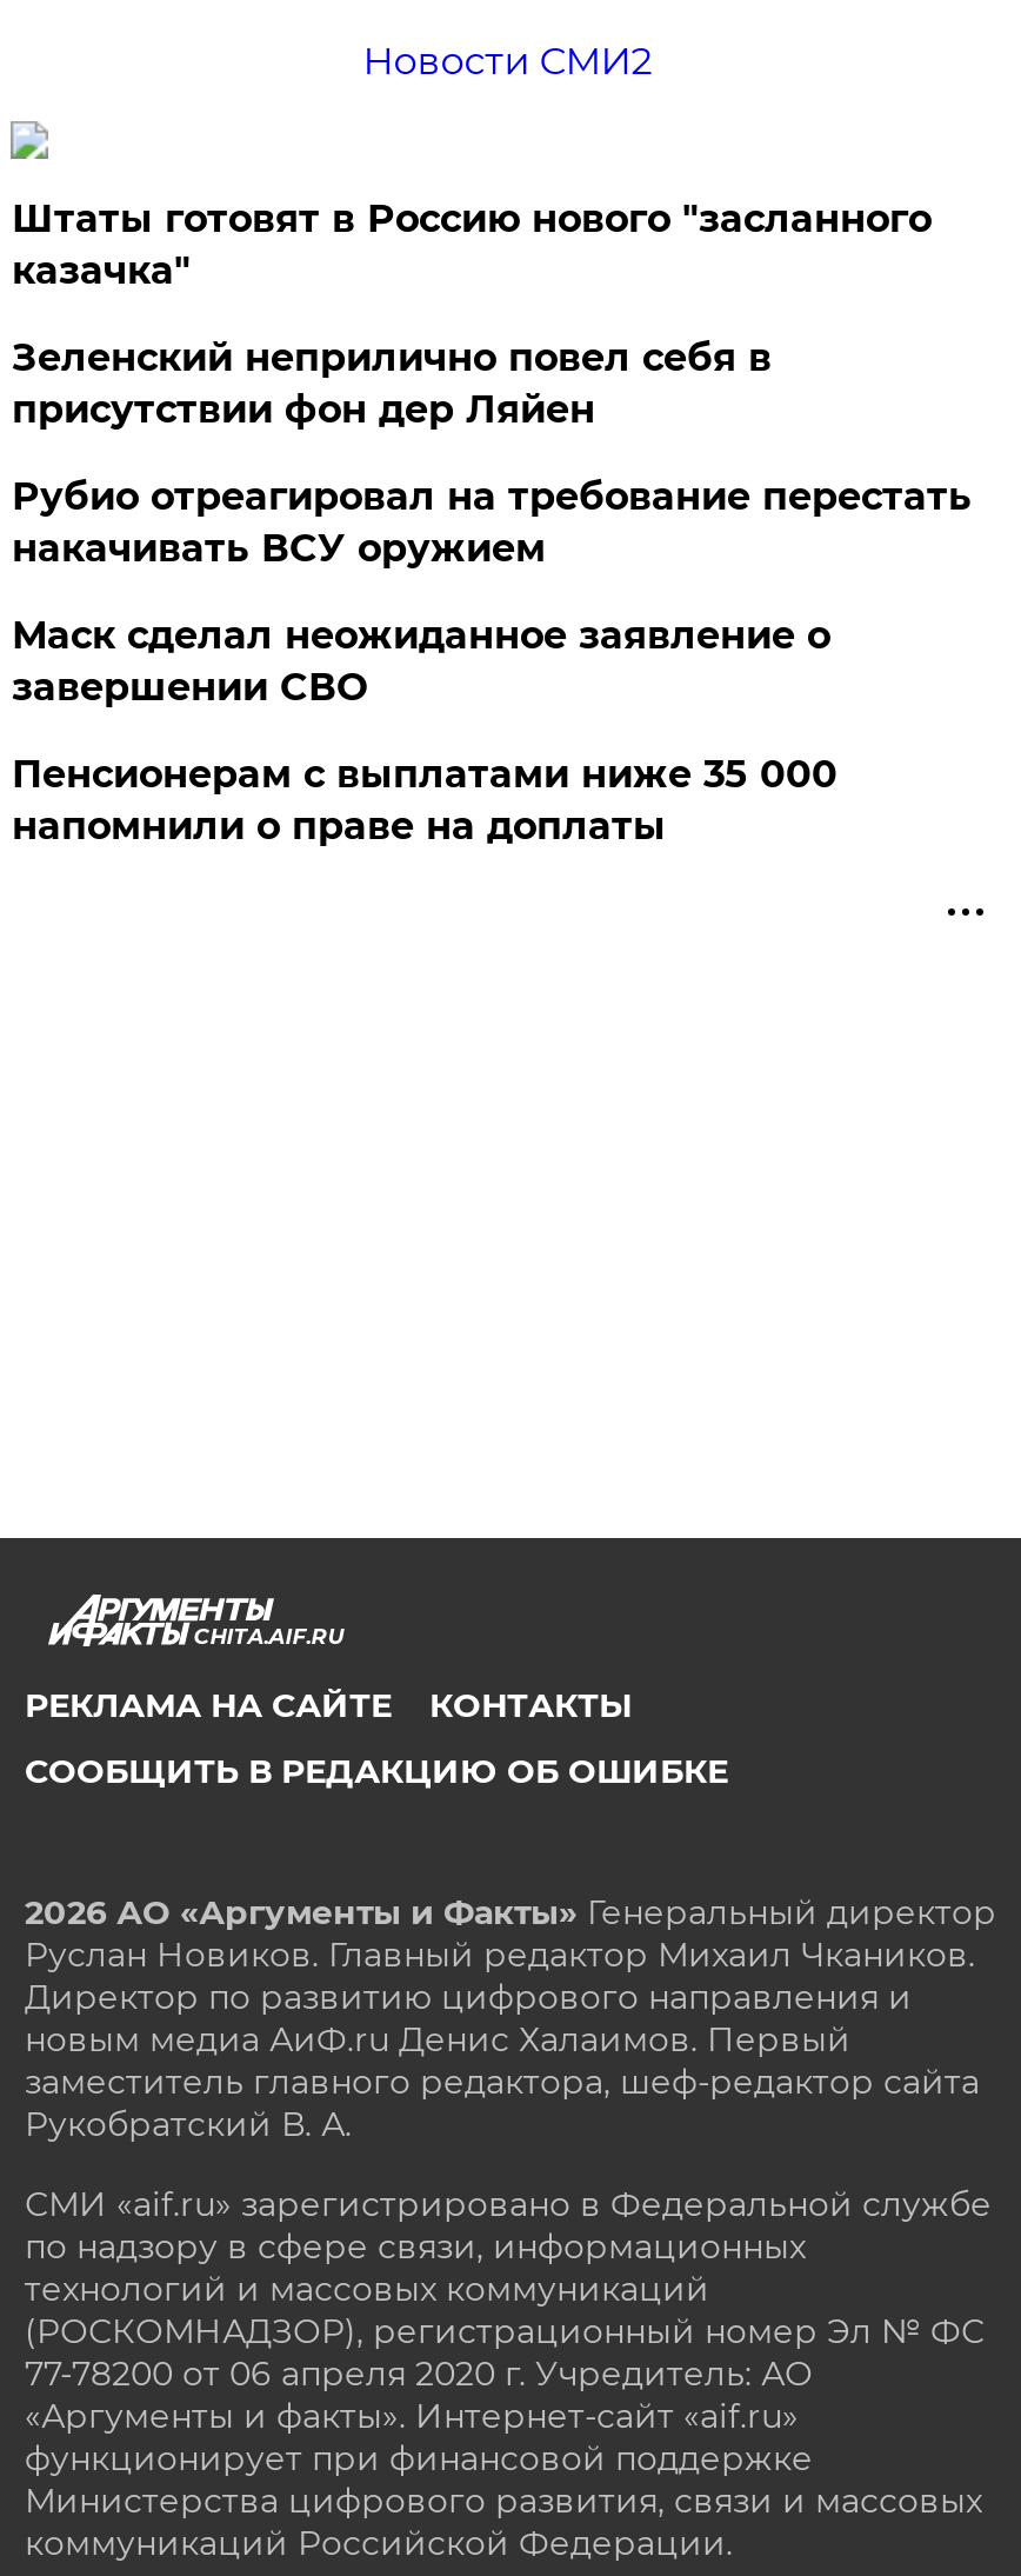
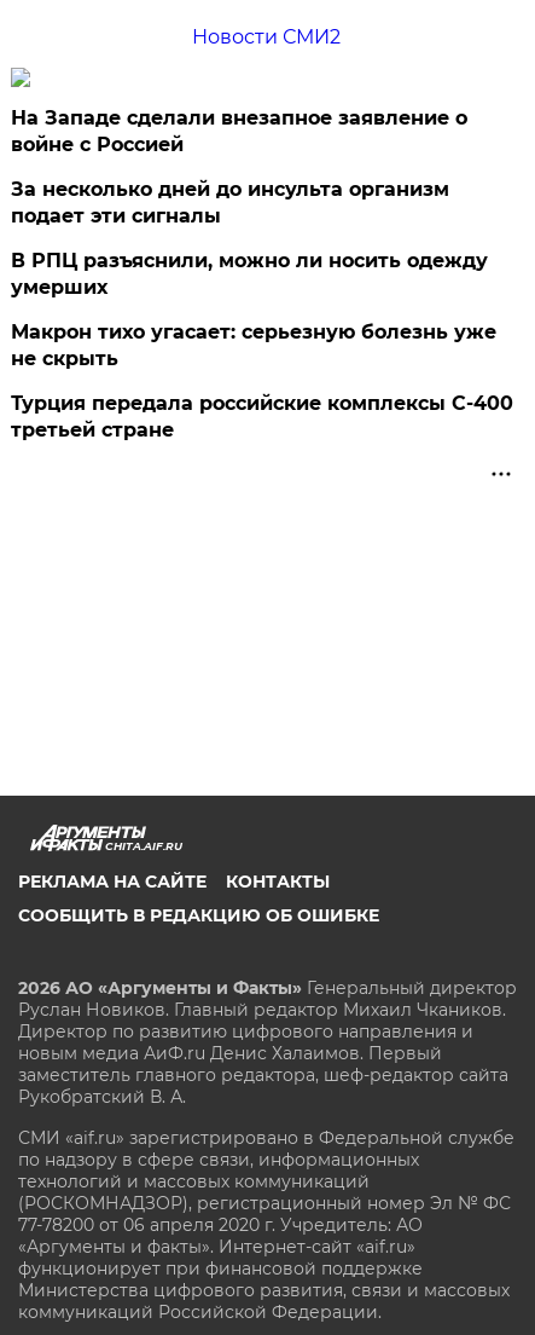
[12,196,931,293] Штаты готовят в Россию нового "засланного | казачка" -> [11,106,468,156] На Западе сделали внезапное заявление о | войне с Россией
[12,335,771,432] Зеленский неприлично повел cебя в | присутствии фон дер Ляйен -> [11,178,450,227] За несколько дней до инсульта организм | подает эти сигналы
[12,474,971,571] Рубио отреагировал на требование перестать | накачивать ВСУ оружием -> [11,249,488,299] В РПЦ разъяснили, можно ли носить одежду | умерших
[12,613,830,709] Маск сделал неожиданное заявление о | завершении СВО -> [11,320,497,370] Макрон тихо угасает: серьезную болезнь уже | не скрыть
[12,752,837,848] Пенсионерам с выплатами ниже 35 000 | напомнили о праве на доплаты -> [11,392,514,441] Турция передала российские комплексы С-400 | третьей стране

